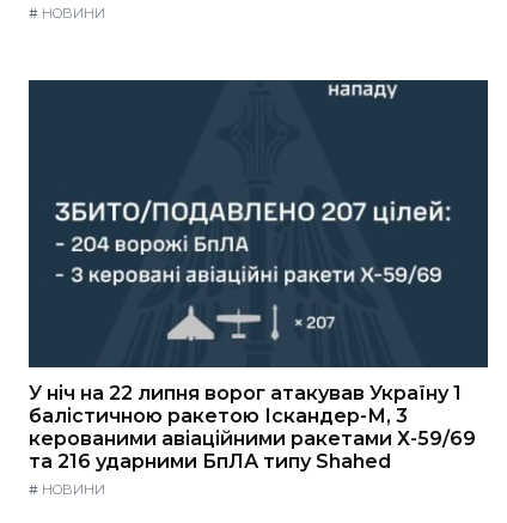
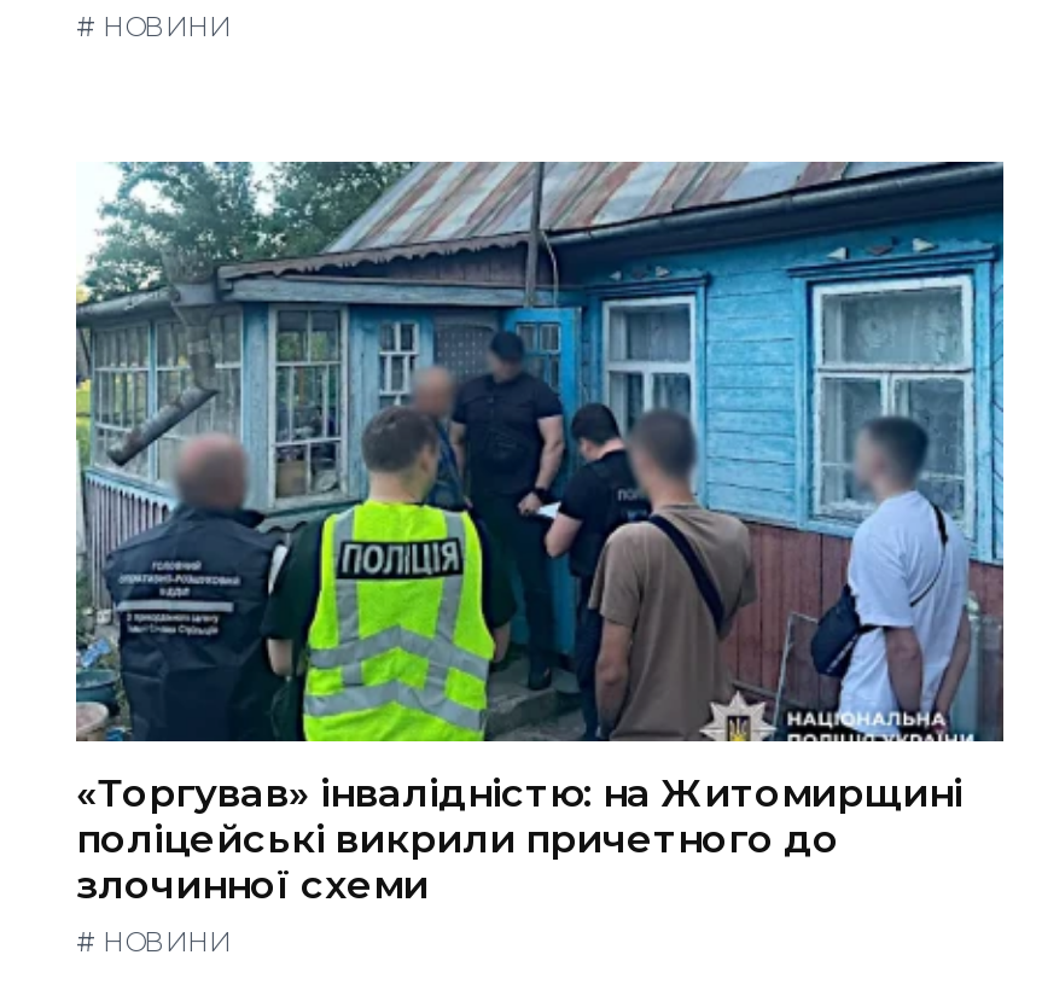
[28,79,489,473] [image] | У ніч на 22 липня ворог атакував Україну 1 | балістичною ракетою Іскандер-М, 3 | керованими авіаційними ракетами Х-59/69 | та 216 ударними БпЛА типу Shahed -> [74,162,1006,909] [image] | «Торгував» інвалідністю: на Житомирщині | поліцейські викрили причетного до | злочинної схеми

